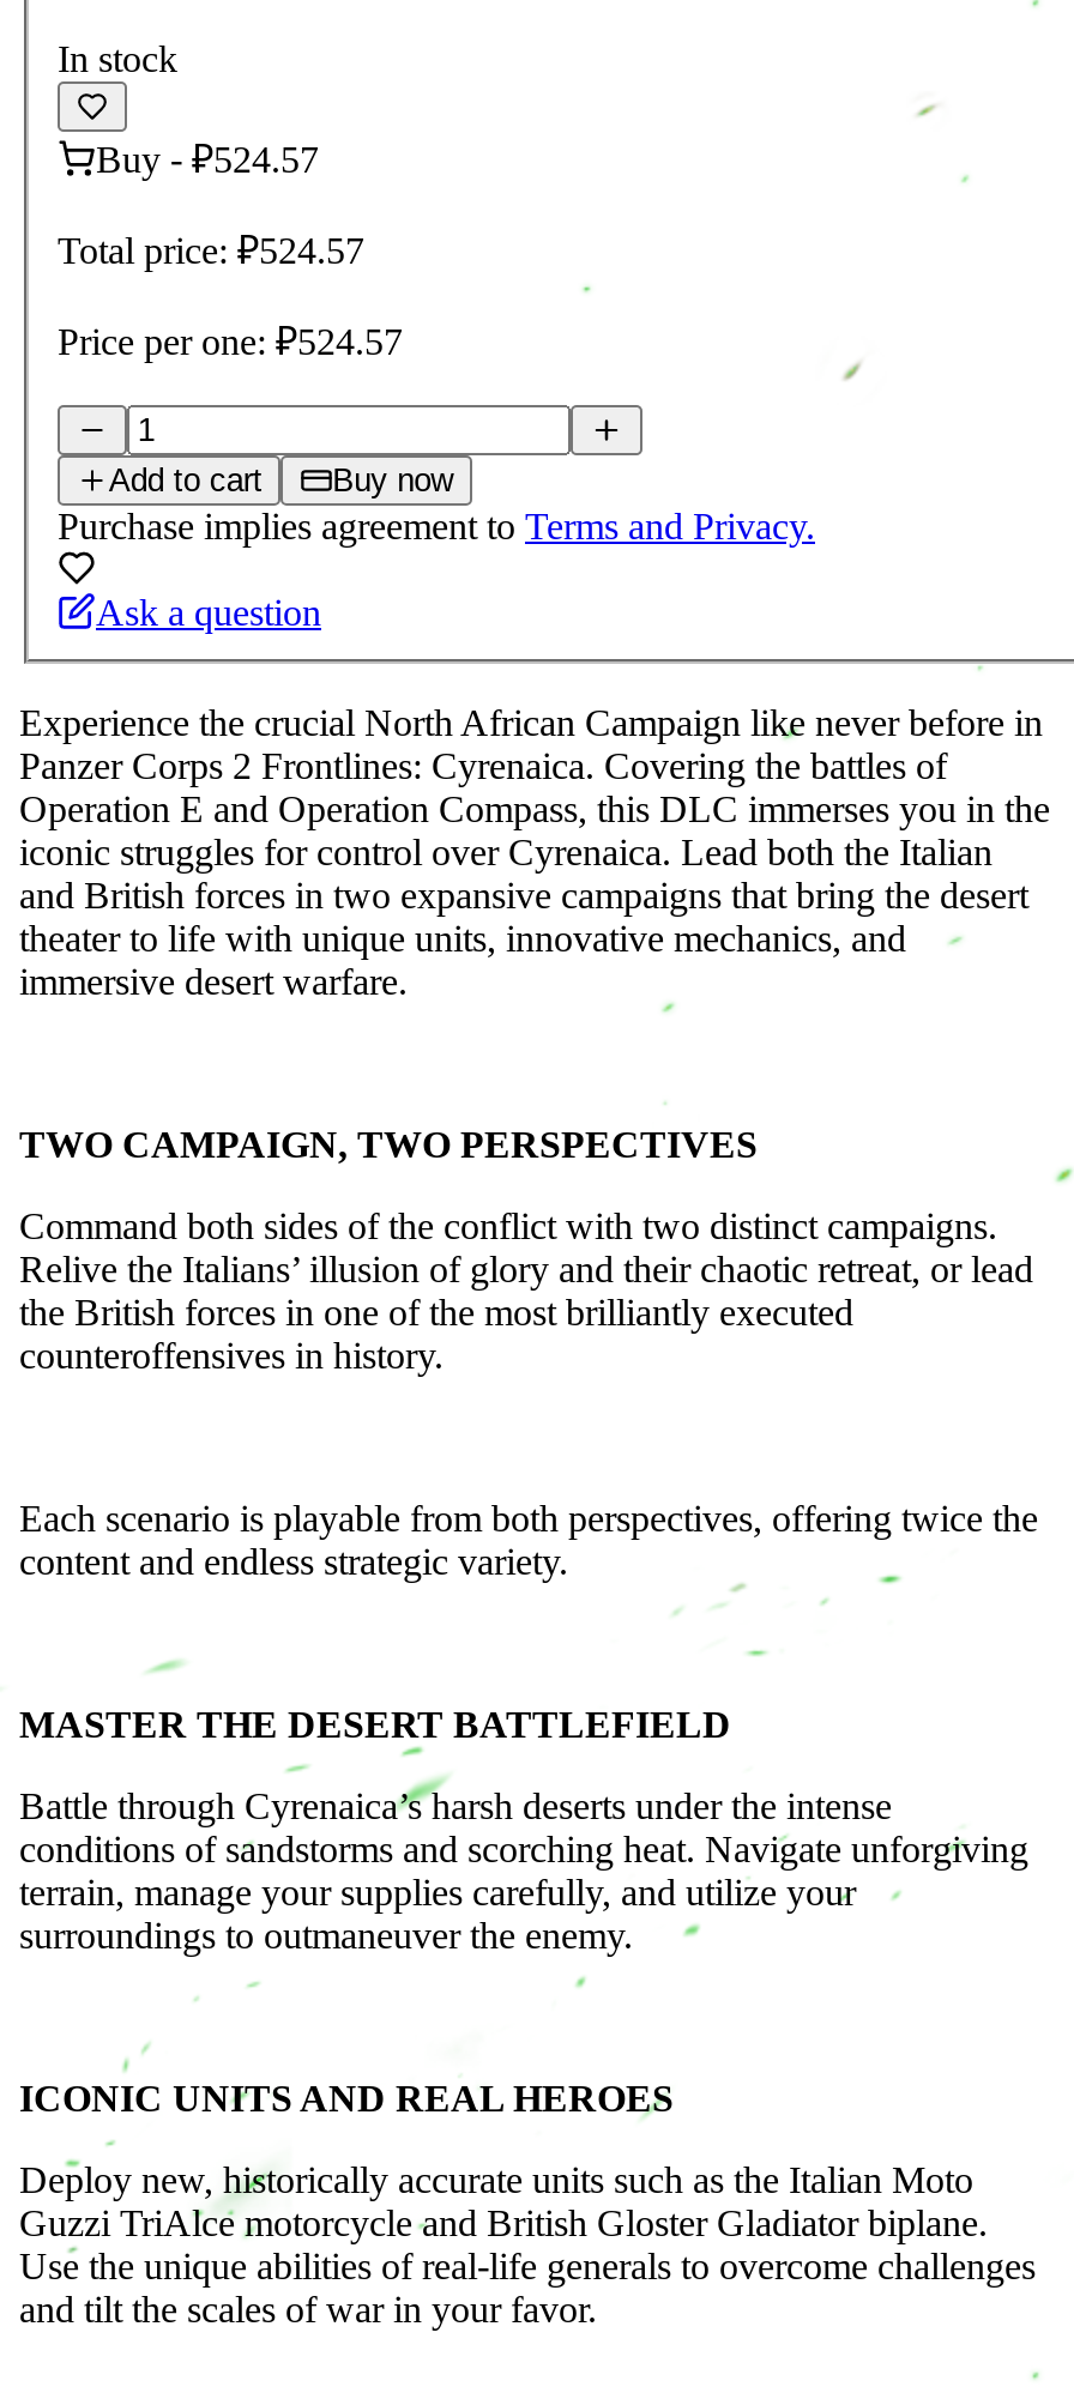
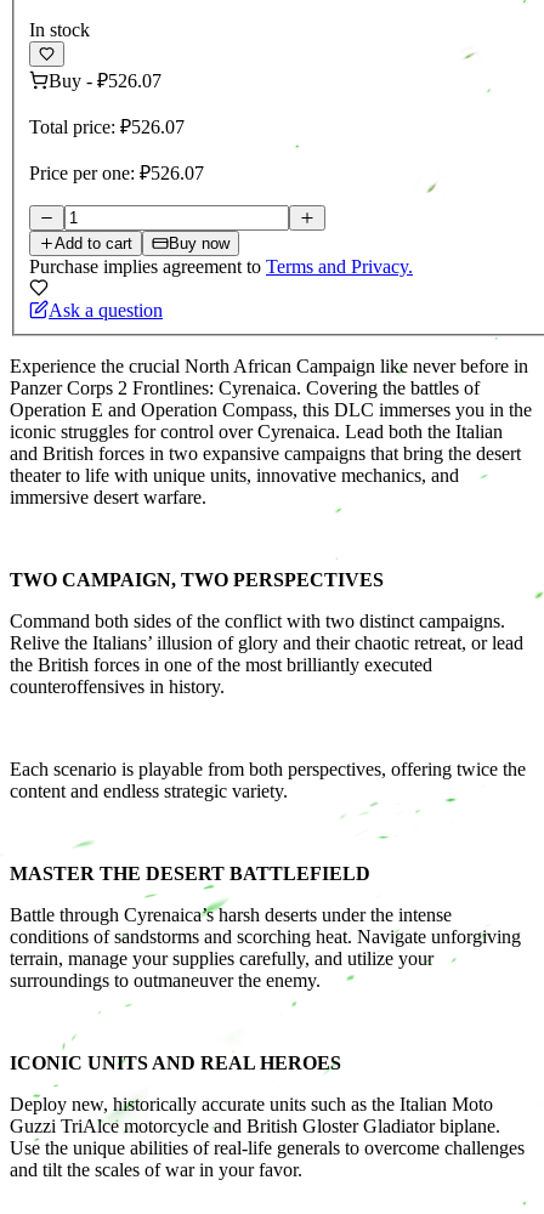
[96,140,319,181] Buy - ₽524.57 -> [49,71,161,92] Buy - ₽526.07
[58,231,364,272] Total price: ₽524.57 -> [29,117,185,138] Total price: ₽526.07
[58,322,403,363] Price per one: ₽524.57 -> [29,163,204,184] Price per one: ₽526.07

